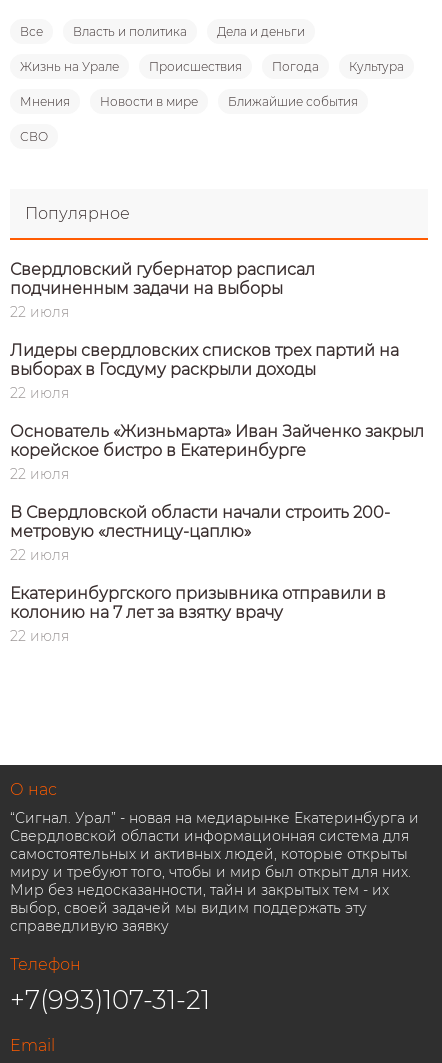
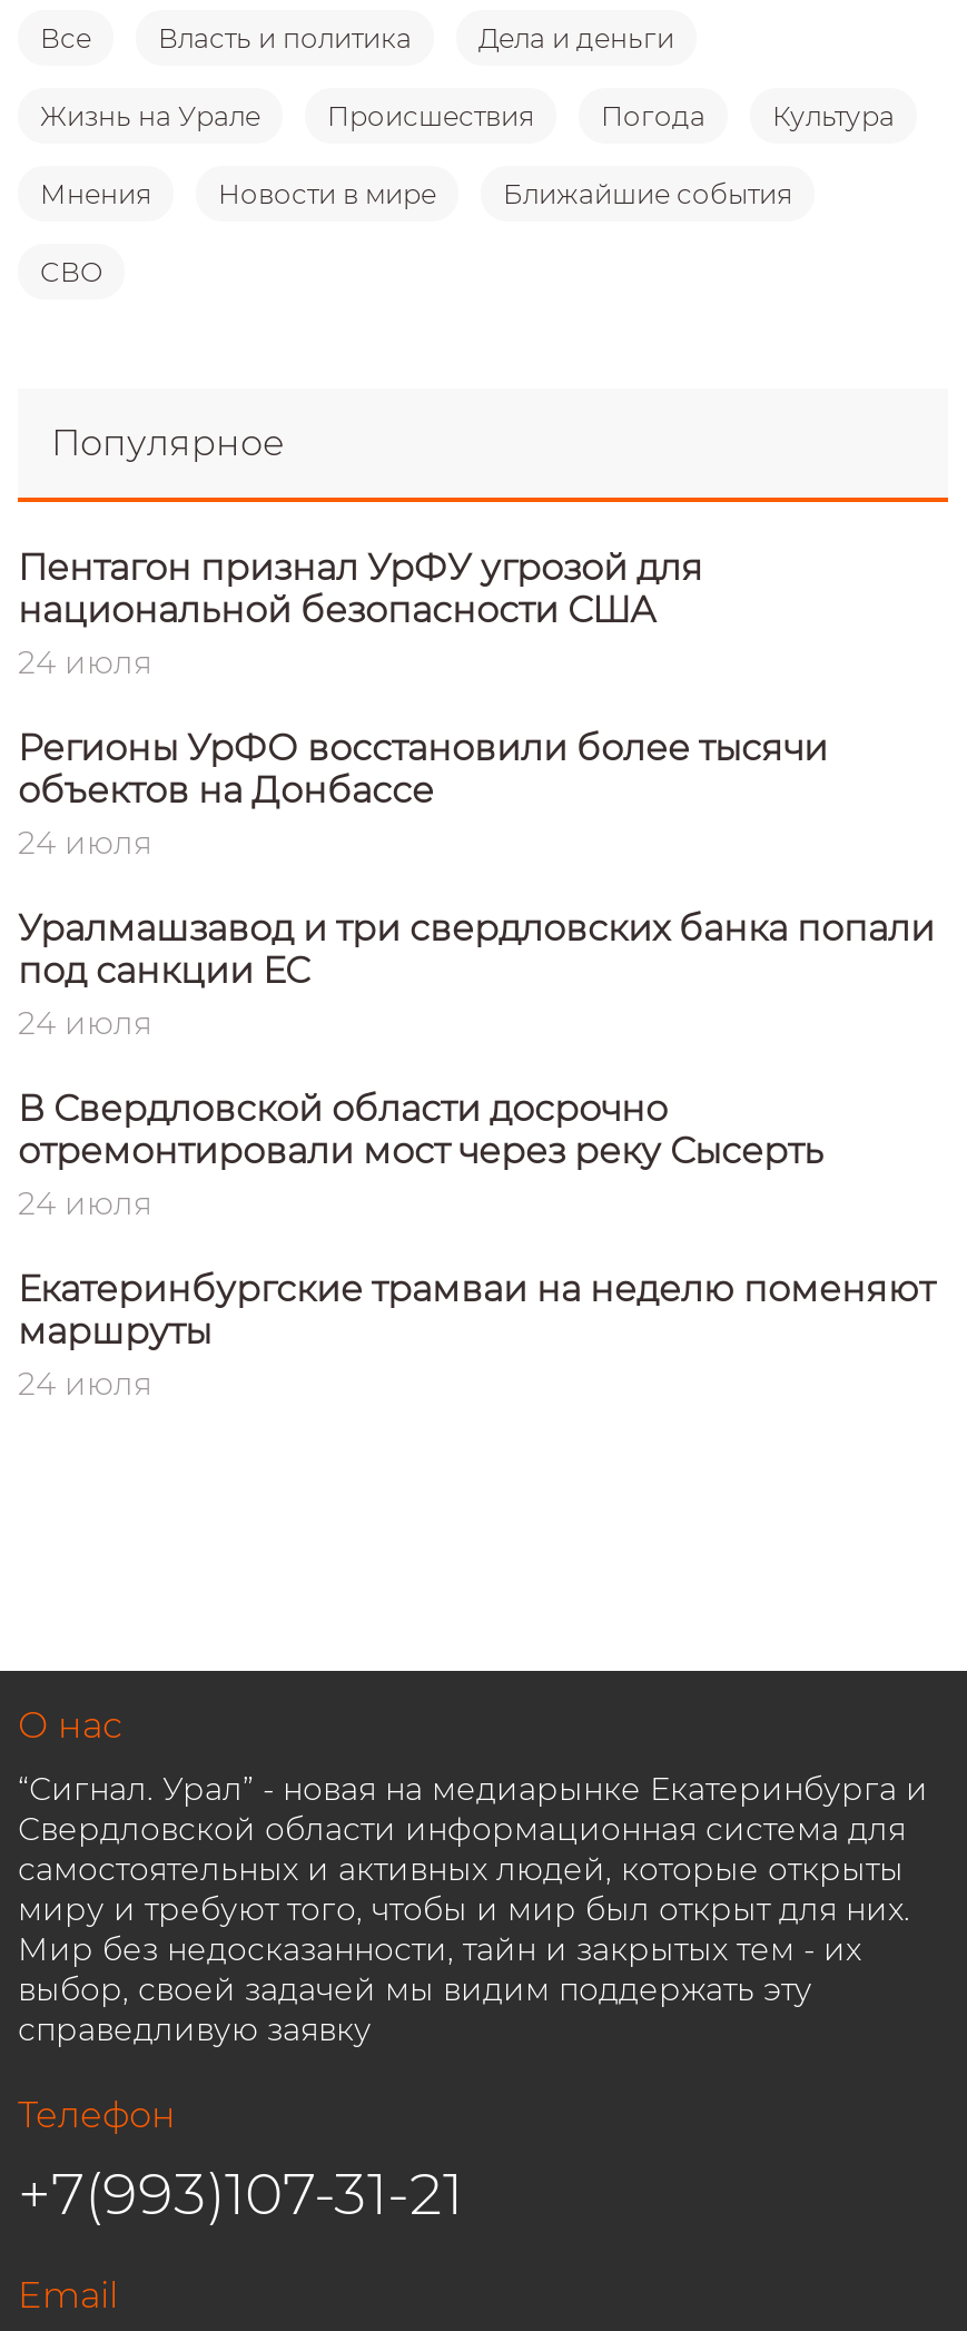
[10,260,315,321] Свердловский губернатор расписал | подчиненным задачи на выборы | 22 июля -> [18,547,703,682] Пентагон признал УрФУ угрозой для | национальной безопасности США | 24 июля
[10,341,399,402] Лидеры свердловских списков трех партий на | выборах в Госдуму раскрыли доходы | 22 июля -> [18,727,828,863] Регионы УрФО восстановили более тысячи | объектов на Донбассе | 24 июля
[10,422,424,483] Основатель «Жизньмарта» Иван Зайченко закрыл | корейское бистро в Екатеринбурге | 22 июля -> [18,907,935,1043] Уралмашзавод и три свердловских банка попали | под санкции ЕС | 24 июля
[10,503,390,564] В Свердловской области начали строить 200- | метровую «лестницу-цаплю» | 22 июля -> [18,1088,823,1223] В Свердловской области досрочно | отремонтировали мост через реку Сысерть | 24 июля
[10,584,386,645] Екатеринбургского призывника отправили в | колонию на 7 лет за взятку врачу | 22 июля -> [18,1268,935,1404] Екатеринбургские трамваи на неделю поменяют | маршруты | 24 июля

